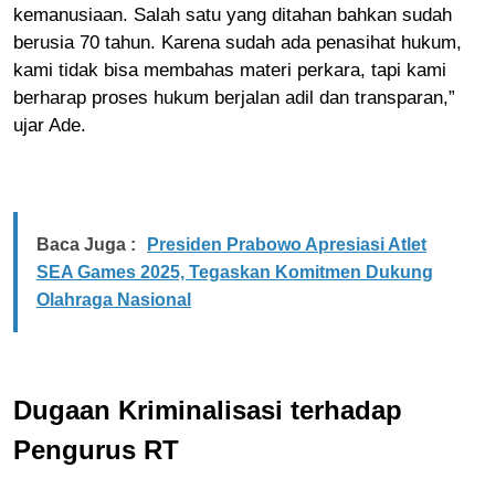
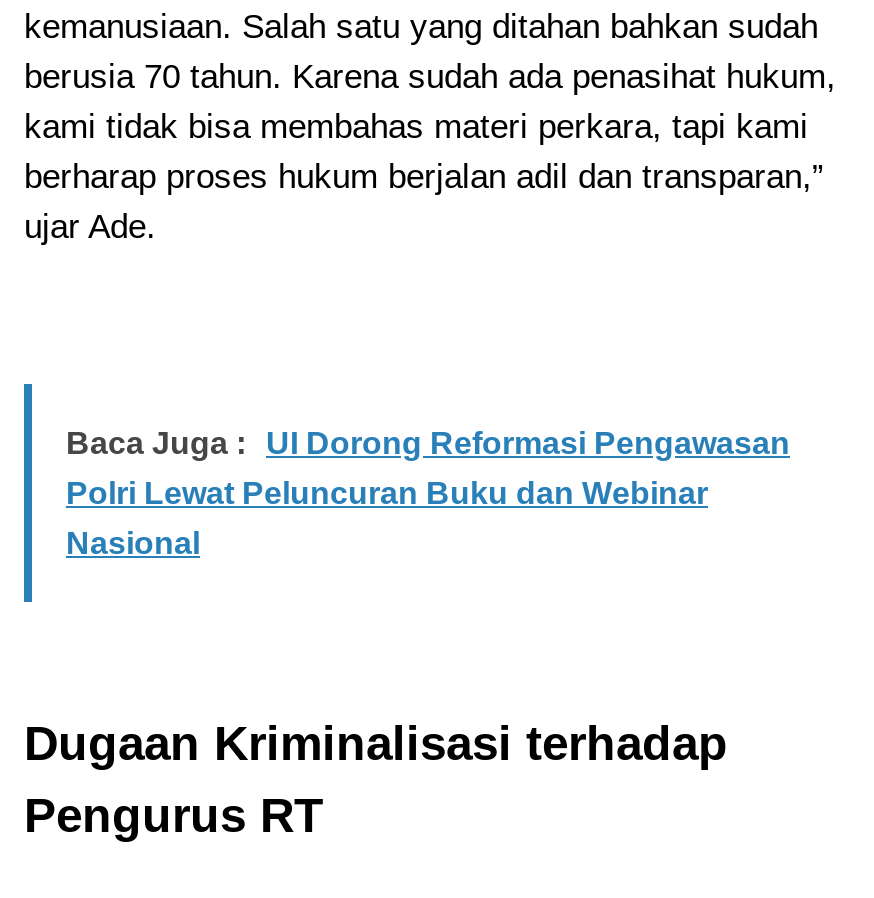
[36,235,426,253] Baca Juga : Presiden Prabowo Apresiasi Atlet -> [66,425,790,459] Baca Juga : UI Dorong Reformasi Pengawasan
[36,262,433,281] SEA Games 2025, Tegaskan Komitmen Dukung -> [66,475,708,509] Polri Lewat Peluncuran Buku dan Webinar
[36,290,191,309] Olahraga Nasional -> [66,525,200,559] Nasional

